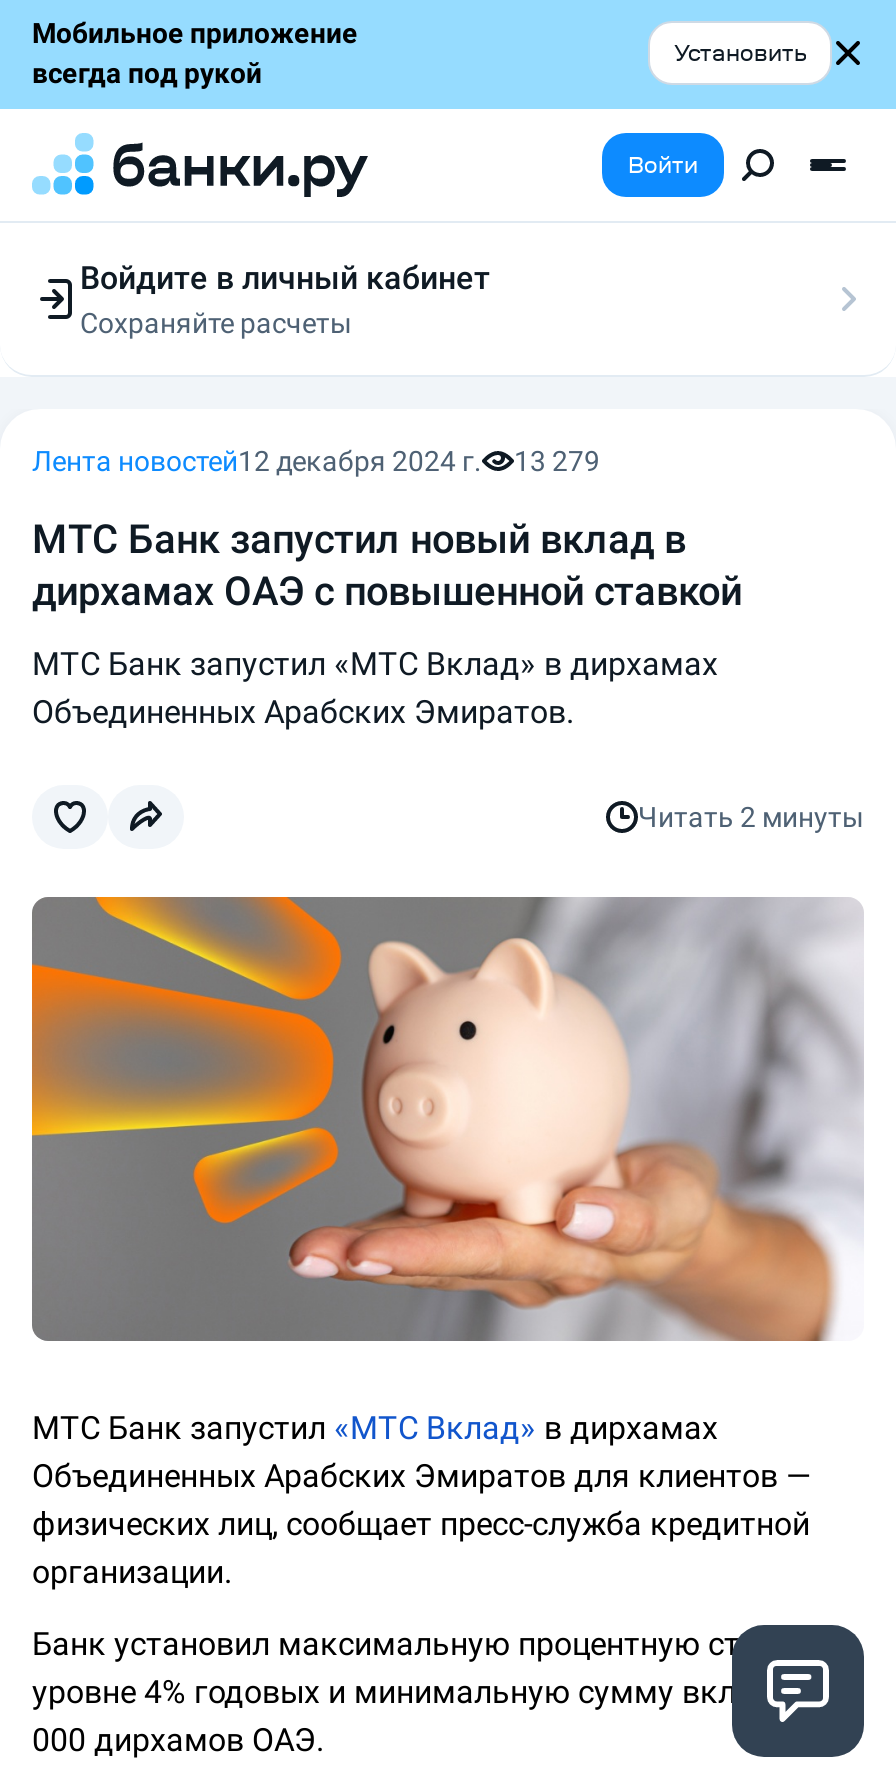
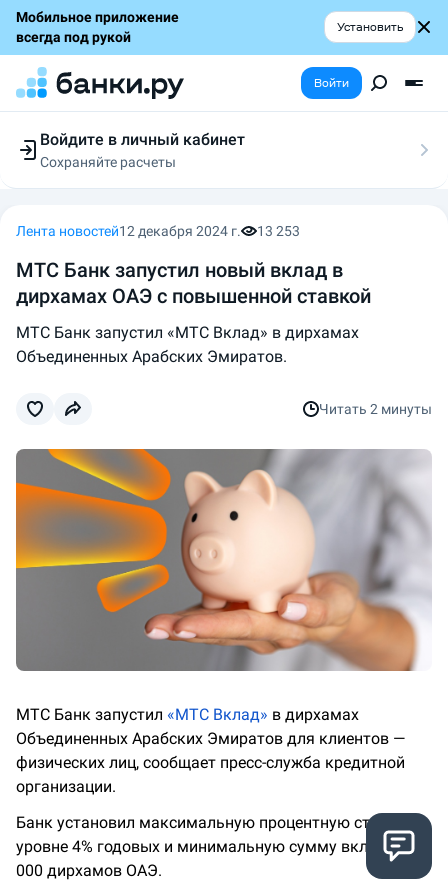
[32,445,600,477] Лента новостей12 декабря 2024 г. 13 279 -> [16,223,300,239] Лента новостей12 декабря 2024 г. 13 253

